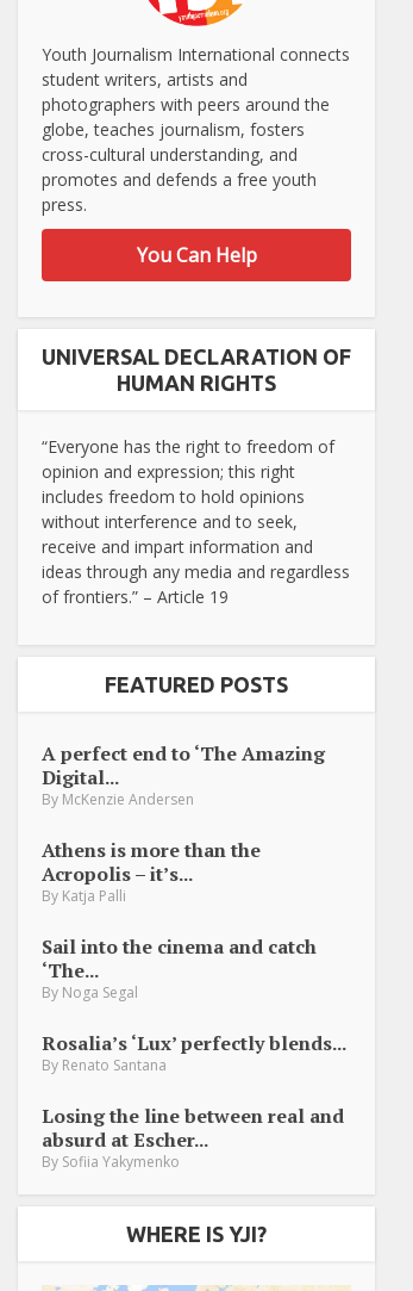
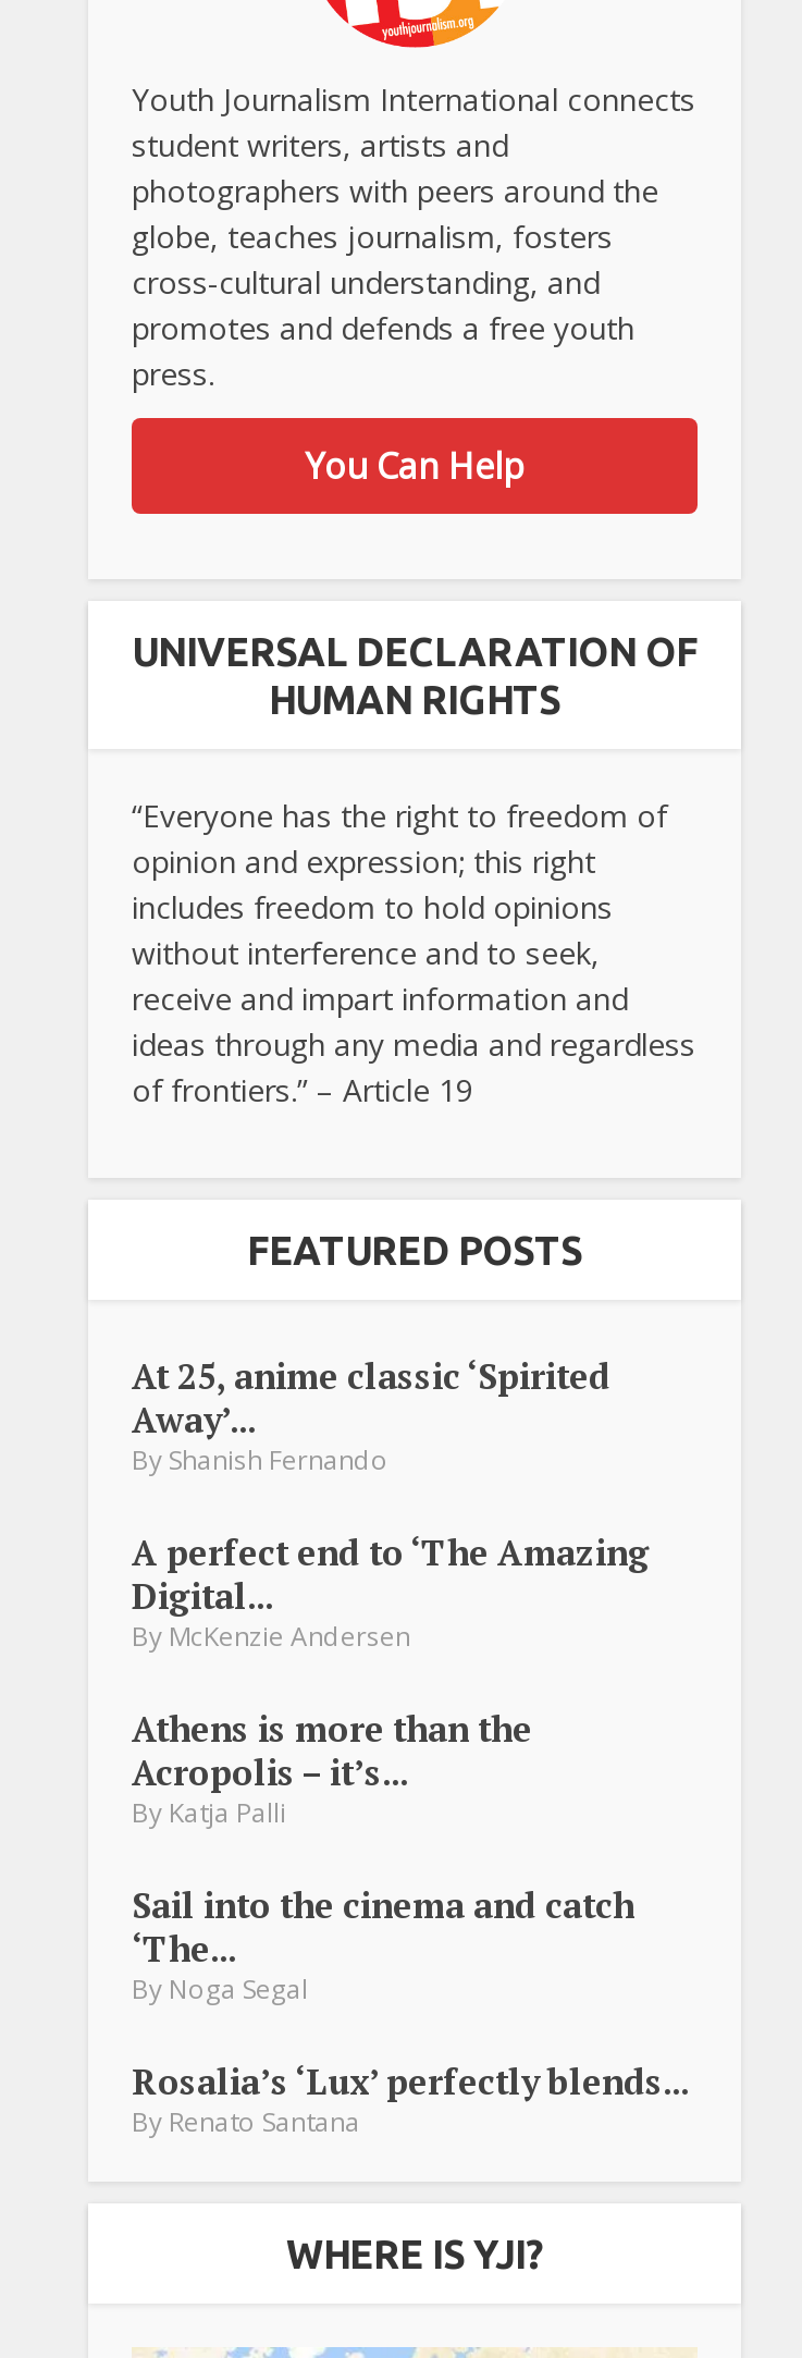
none -> [132,1351,610,1478] At 25, anime classic ‘Spirited | Away’... | By Shanish Fernando
moved [42,740,346,1075] -> [132,1528,689,2139]: A perfect end to ‘The Amazing | Digital... | By McKenzie Andersen | ... | Rosalia’s ‘Lux’ perfectly blends... | By Renato Santana
[42,1102,344,1171] Losing the line between real and | absurd at Escher... | By Sofiia Yakymenko -> none

